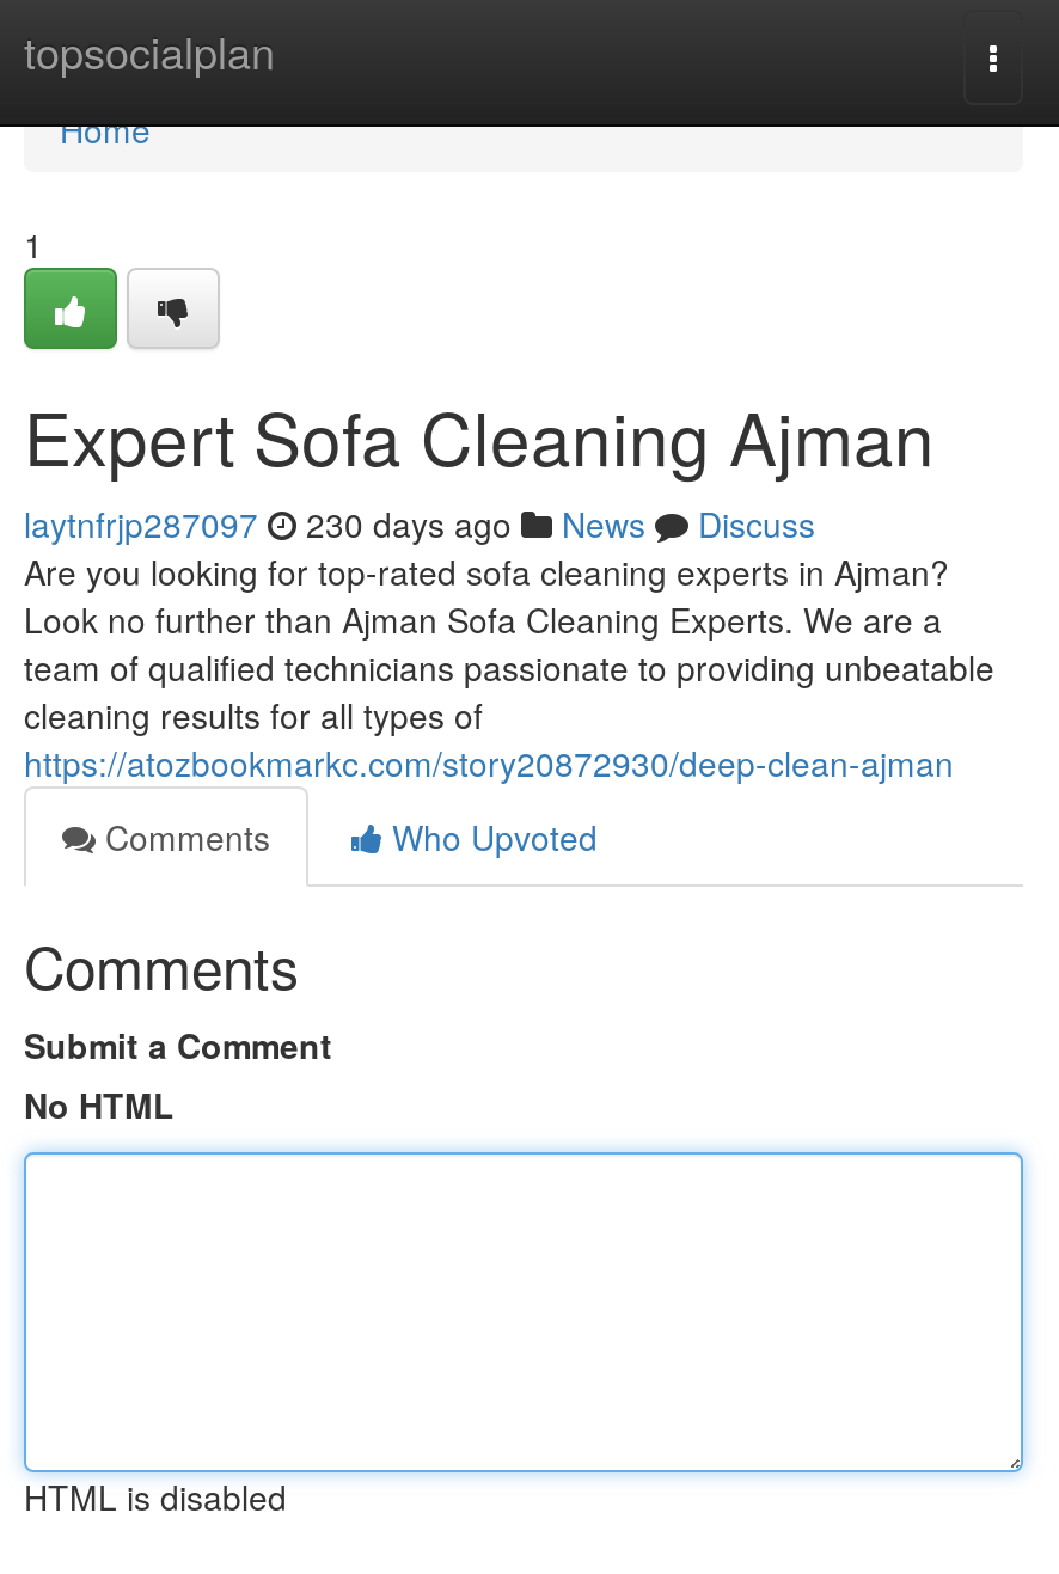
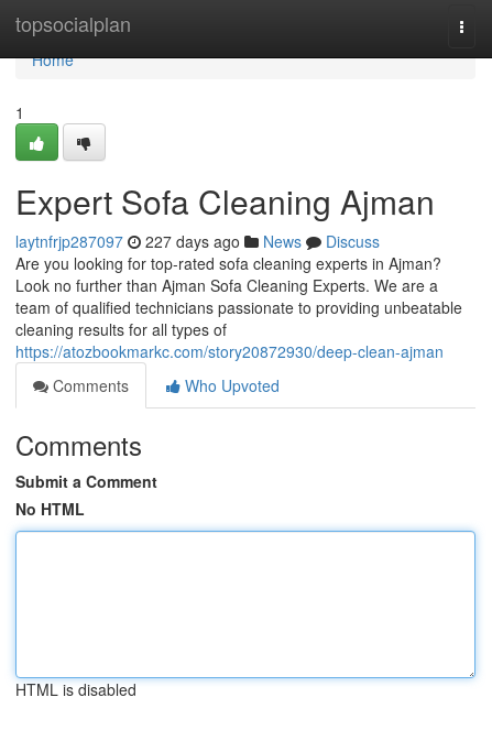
[24,500,815,547] laytnfrjp287097 230 days ago News Discuss -> [15,230,380,252] laytnfrjp287097 227 days ago News Discuss

